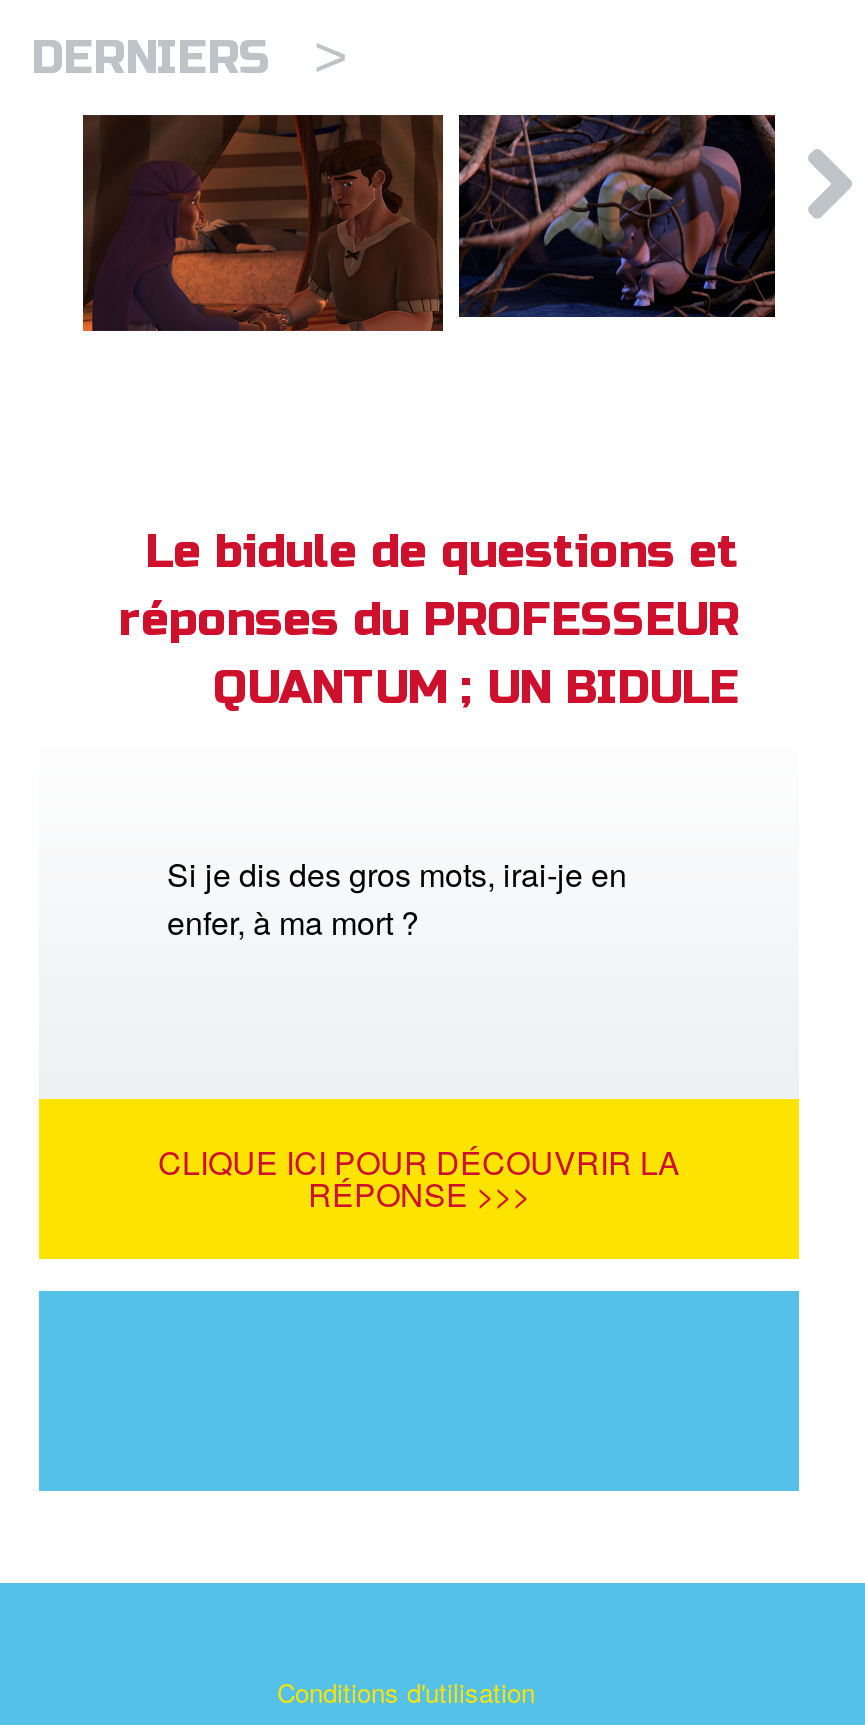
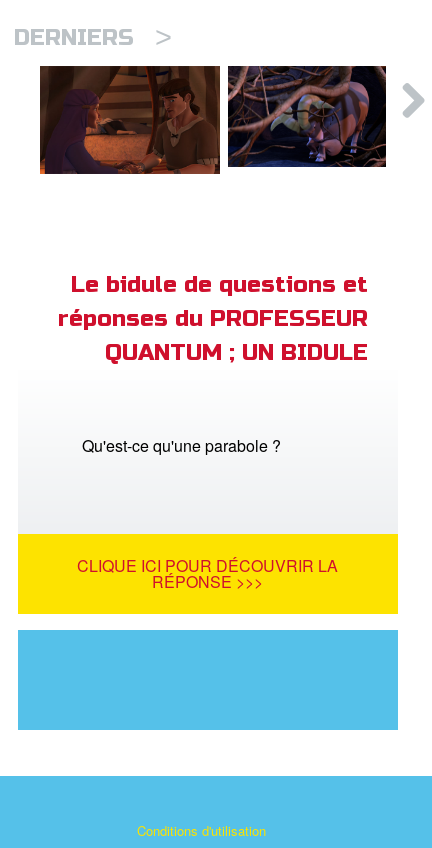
[167,850,627,944] Si je dis des gros mots, irai-je en | enfer, à ma mort ? -> [82,433,281,456] Qu'est-ce qu'une parabole ?

